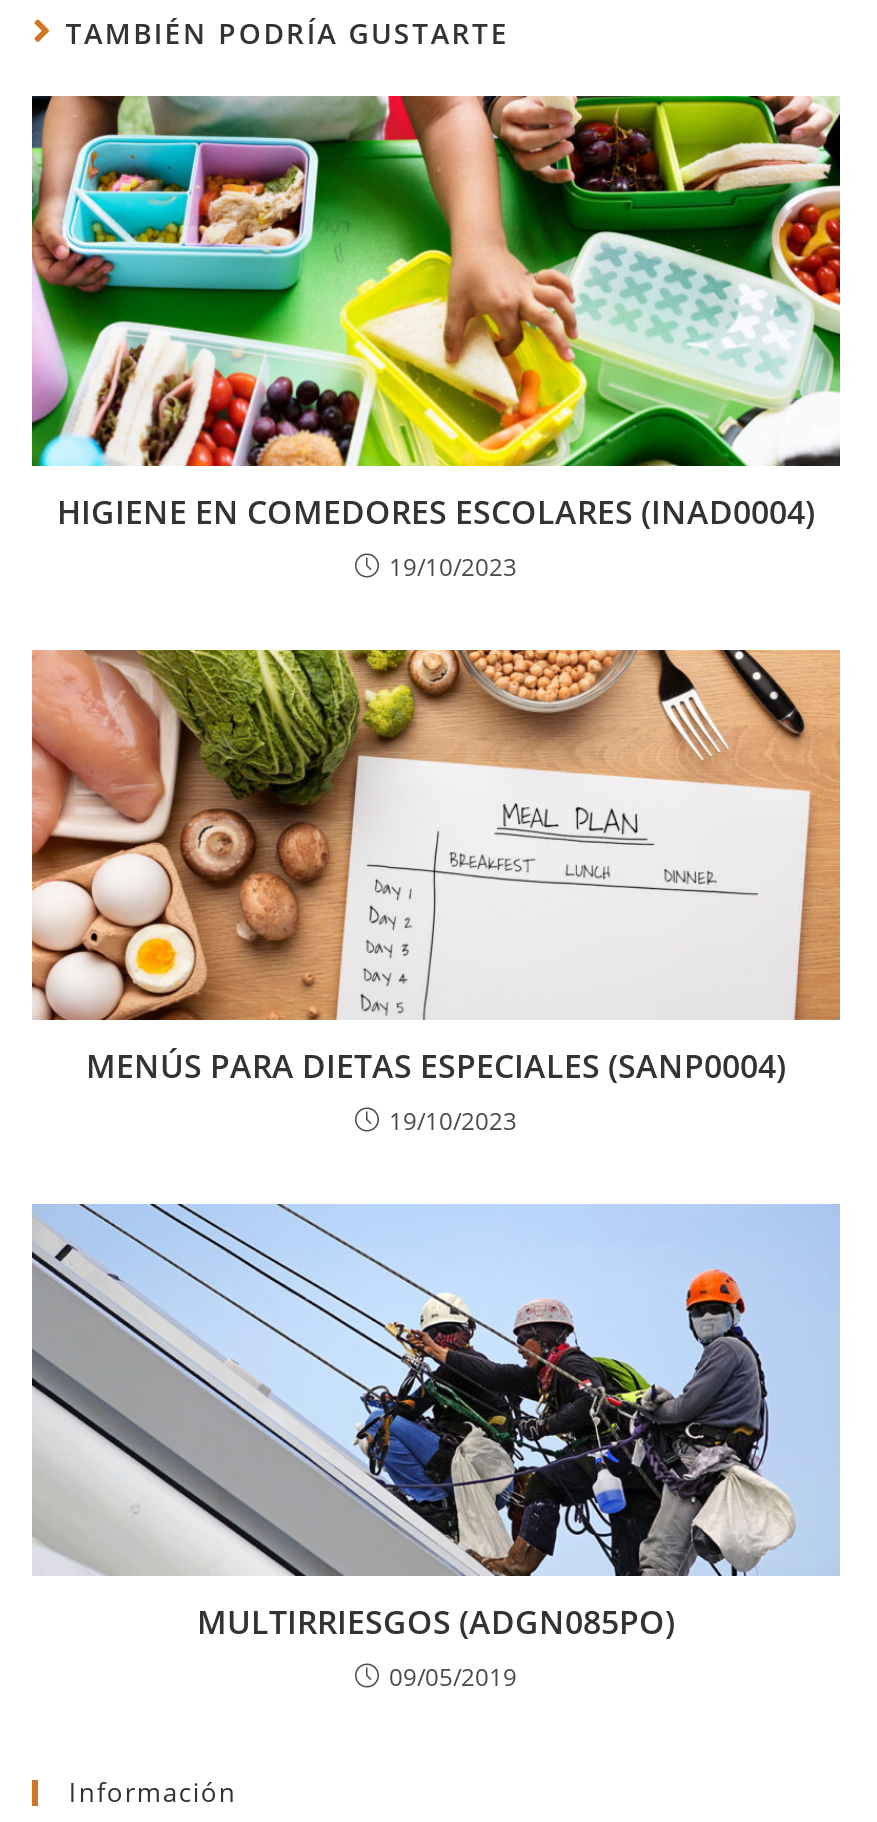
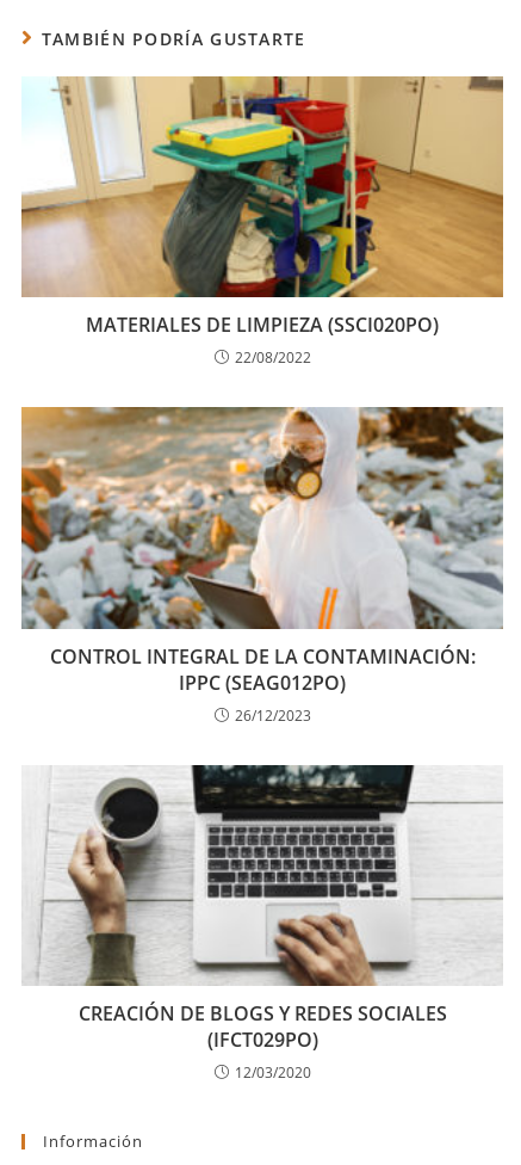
[30,94,842,584] [image] | HIGIENE EN COMEDORES ESCOLARES (INAD0004) | 19/10/2023 -> [21,75,504,368] [image] | MATERIALES DE LIMPIEZA (SSCI020PO) | 22/08/2022
[30,648,842,1139] [image] | MENÚS PARA DIETAS ESPECIALES (SANP0004) | 19/10/2023 -> [21,406,504,725] [image] | CONTROL INTEGRAL DE LA CONTAMINACIÓN: | IPPC (SEAG012PO) | 26/12/2023
[30,1202,840,1693] [image] | MULTIRRIESGOS (ADGN085PO) | 09/05/2019 -> [23,764,502,1083] [image] | CREACIÓN DE BLOGS Y REDES SOCIALES | (IFCT029PO) | 12/03/2020

